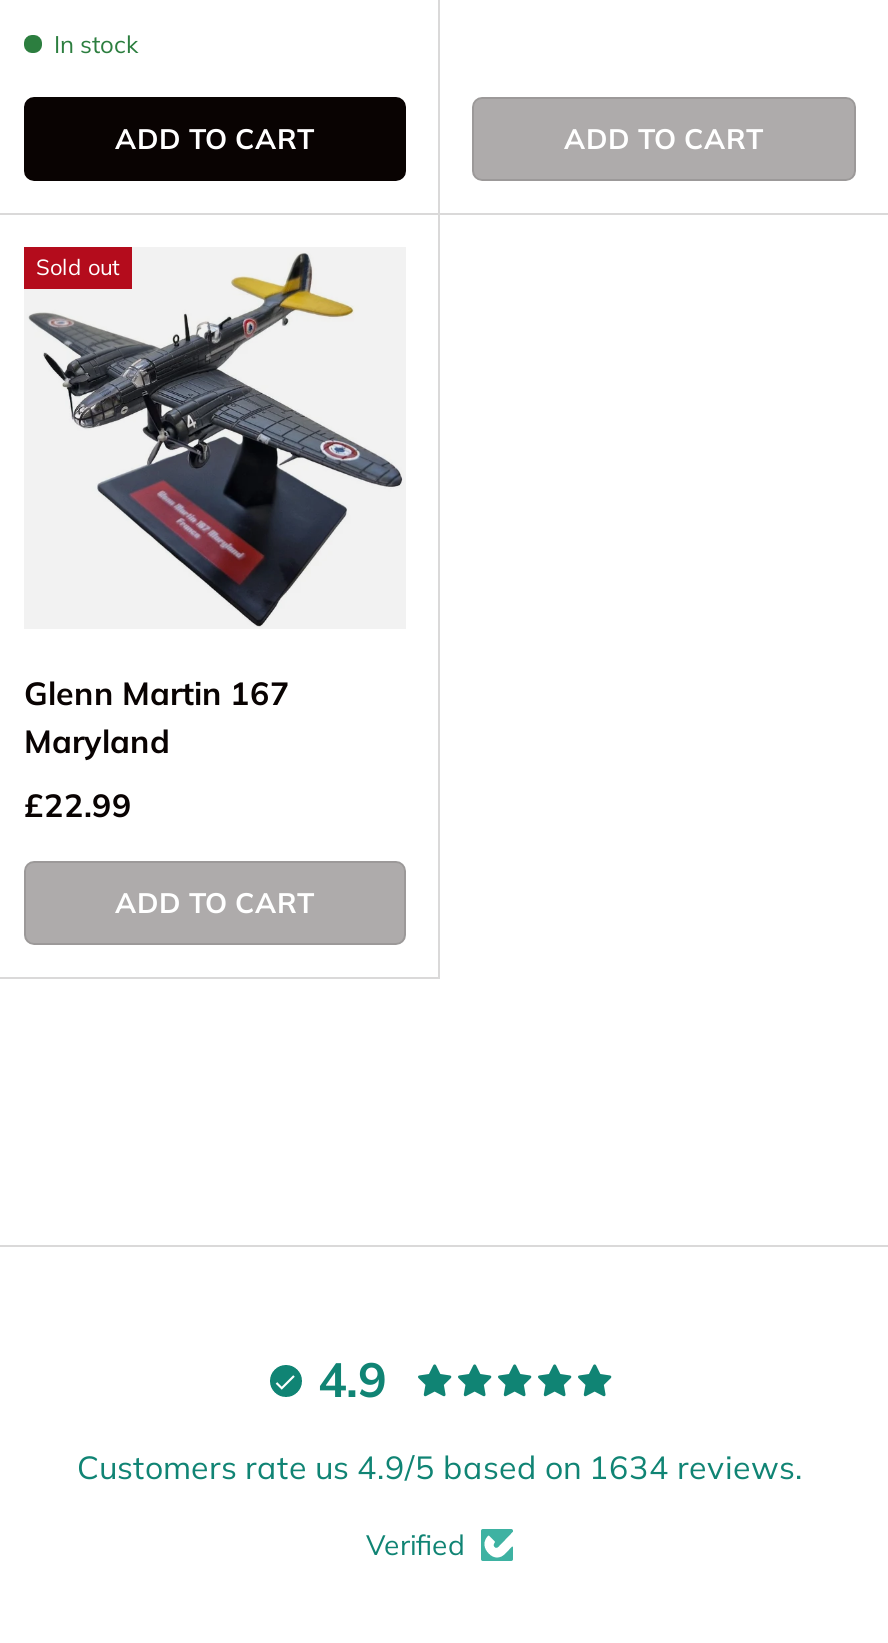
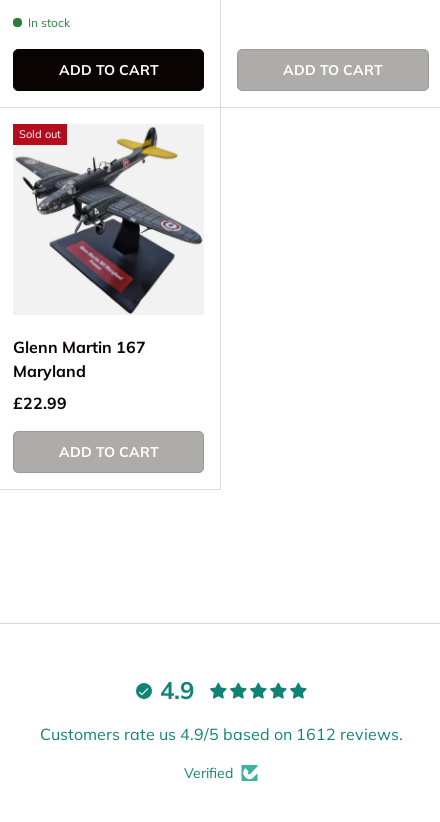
[77,1447,803,1487] Customers rate us 4.9/5 based on 1634 reviews. -> [39,724,402,744] Customers rate us 4.9/5 based on 1612 reviews.

